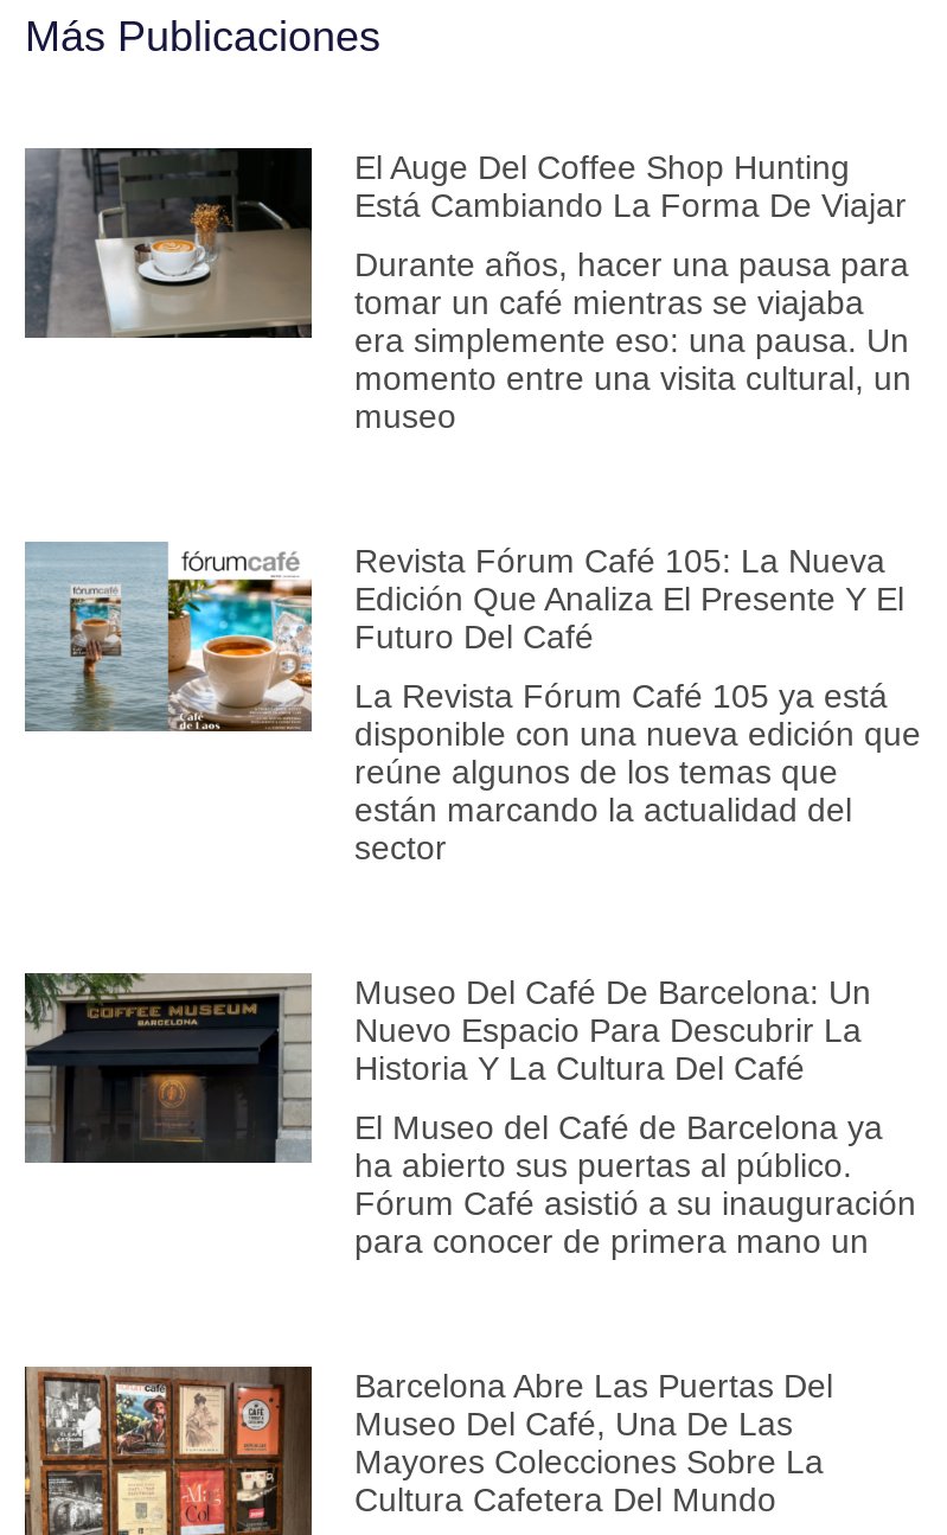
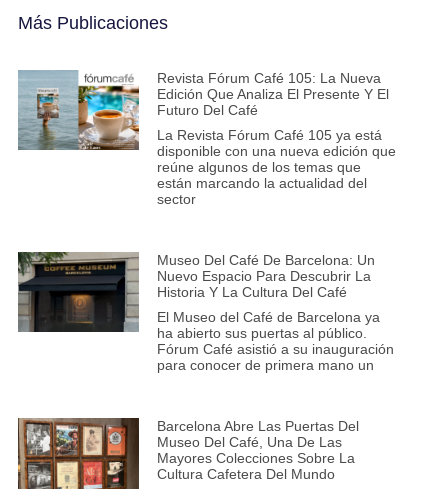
[25,146,911,435] [image] | El Auge Del Coffee Shop Hunting | Está Cambiando La Forma De Viajar | Durante años, hacer una pausa para | tomar un café mientras se viajaba | era simplemente eso: una pausa. Un | momento entre una visita cultural, un | museo -> none

